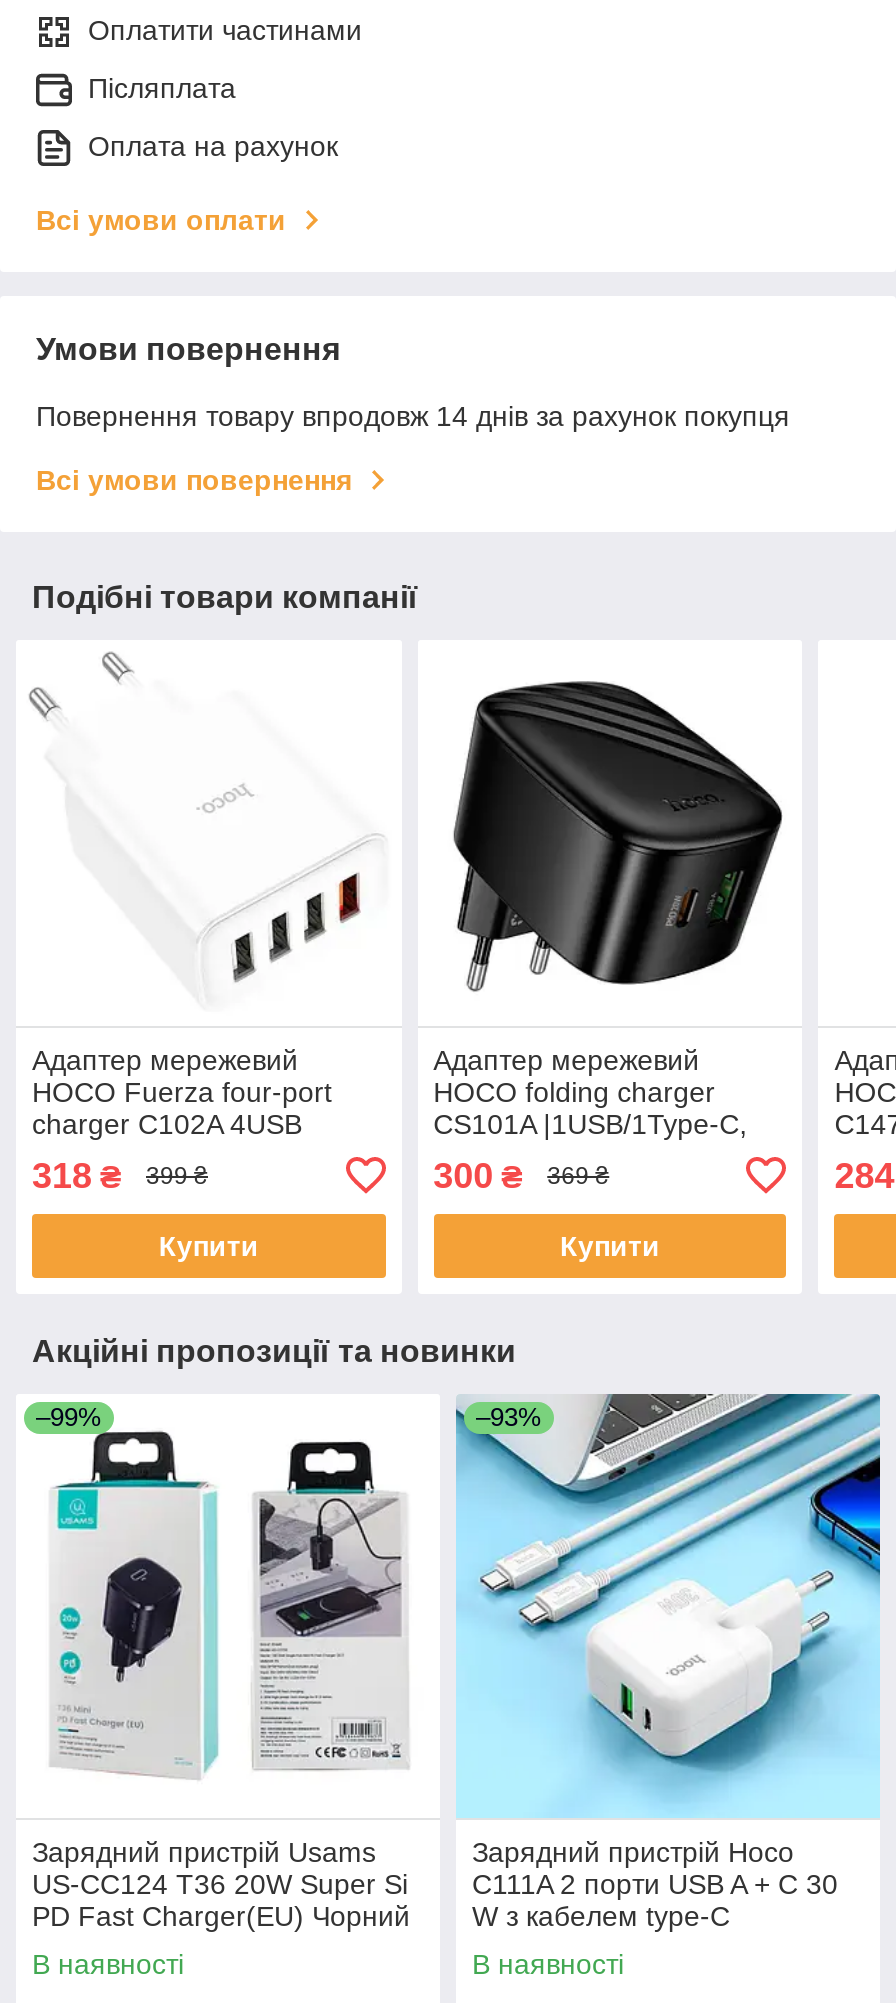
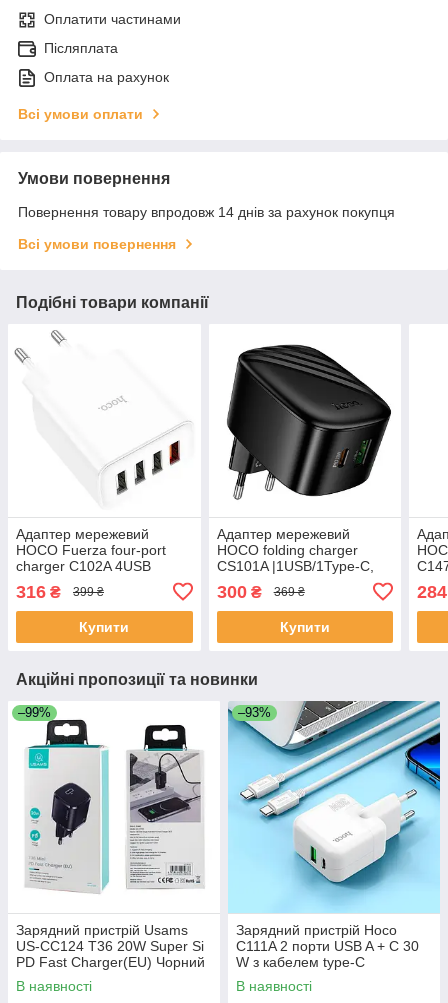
[32,1156,122,1196] 318 ₴ -> [16,582,61,602] 316 ₴

